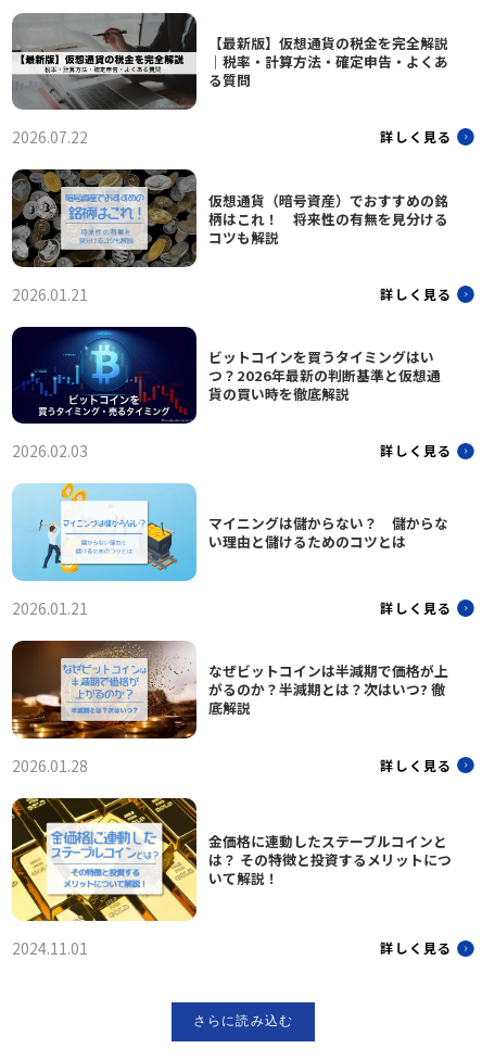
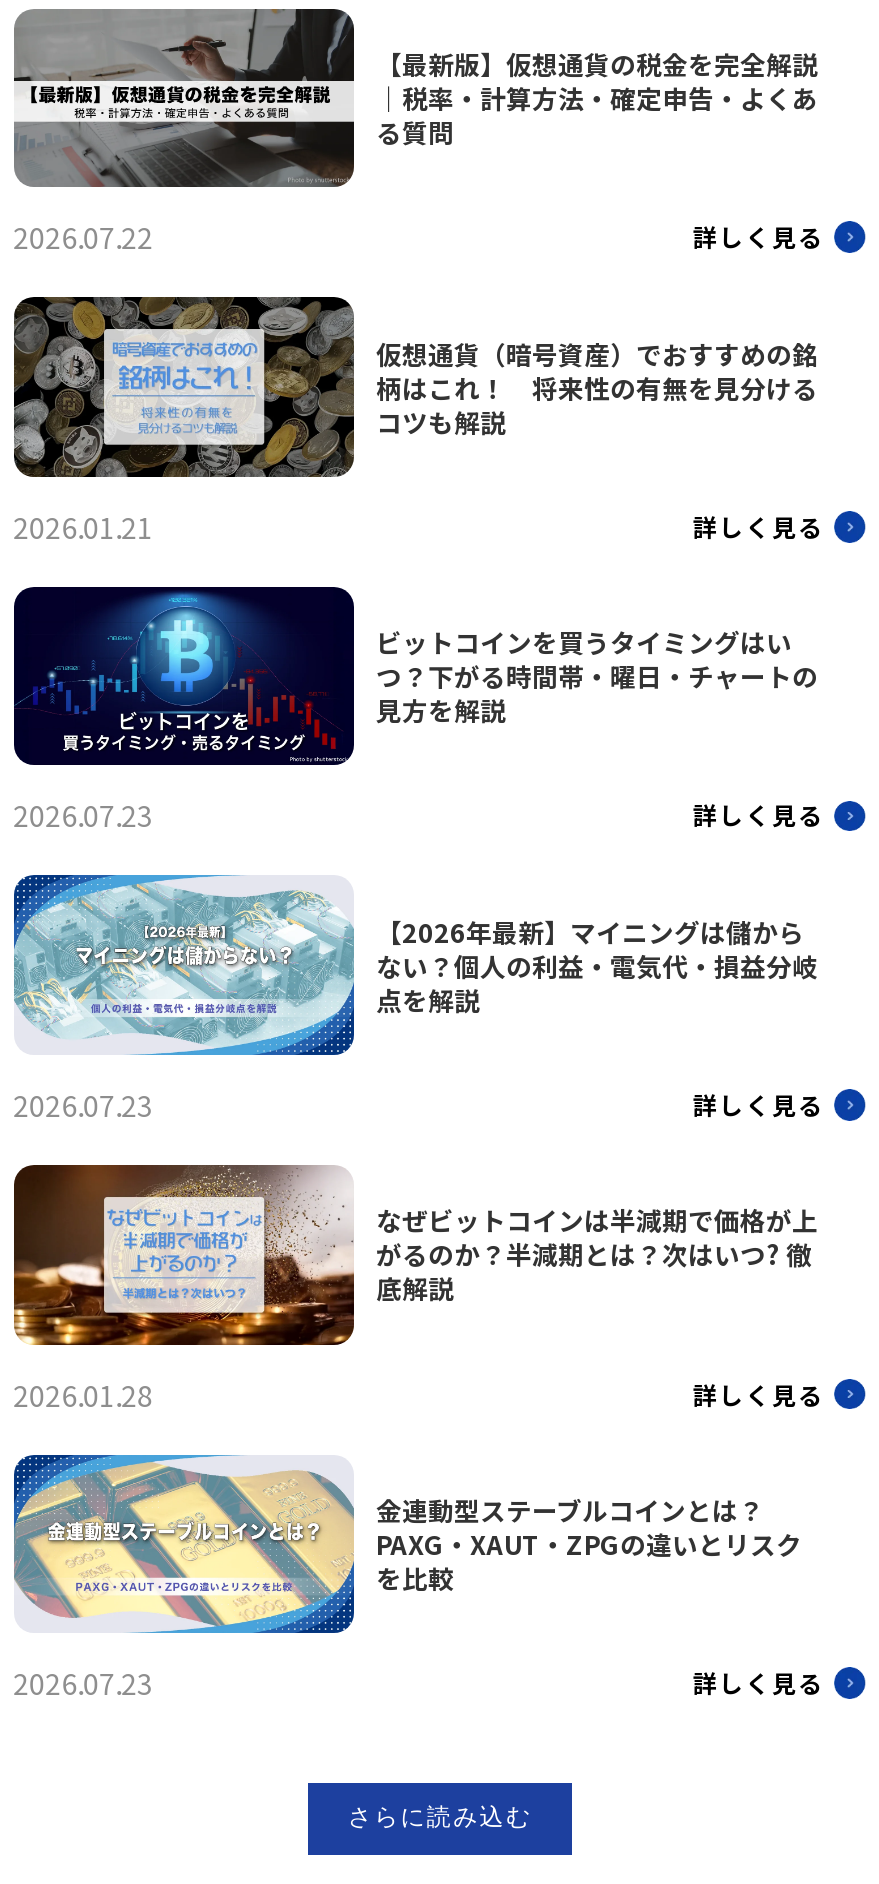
[208,365,441,404] つ？2026年最新の判断基準と仮想通 | 貨の買い時を徹底解説 -> [376,657,818,729] つ？下がる時間帯・曜日・チャートの | 見方を解説
[12,440,88,462] 2026.02.03 -> [13,796,153,836] 2026.07.23
[12,482,448,582] [image] | マイニングは儲からない？ 儲からな | い理由と儲けるためのコツとは -> [12,873,818,1057] [image] | 【2026年最新】マイニングは儲から | ない？個人の利益・電気代・損益分岐 | 点を解説
[12,597,88,619] 2026.01.21 -> [13,1085,153,1125] 2026.07.23
[11,797,452,922] [image] | 金価格に連動したステーブルコインと | は？ その特徴と投資するメリットにつ | いて解説！ -> [12,1453,802,1635] [image] | 金連動型ステーブルコインとは？ | PAXG・XAUT・ZPGの違いとリスク | を比較
[12,938,88,959] 2024.11.01 -> [13,1663,153,1703] 2026.07.23

